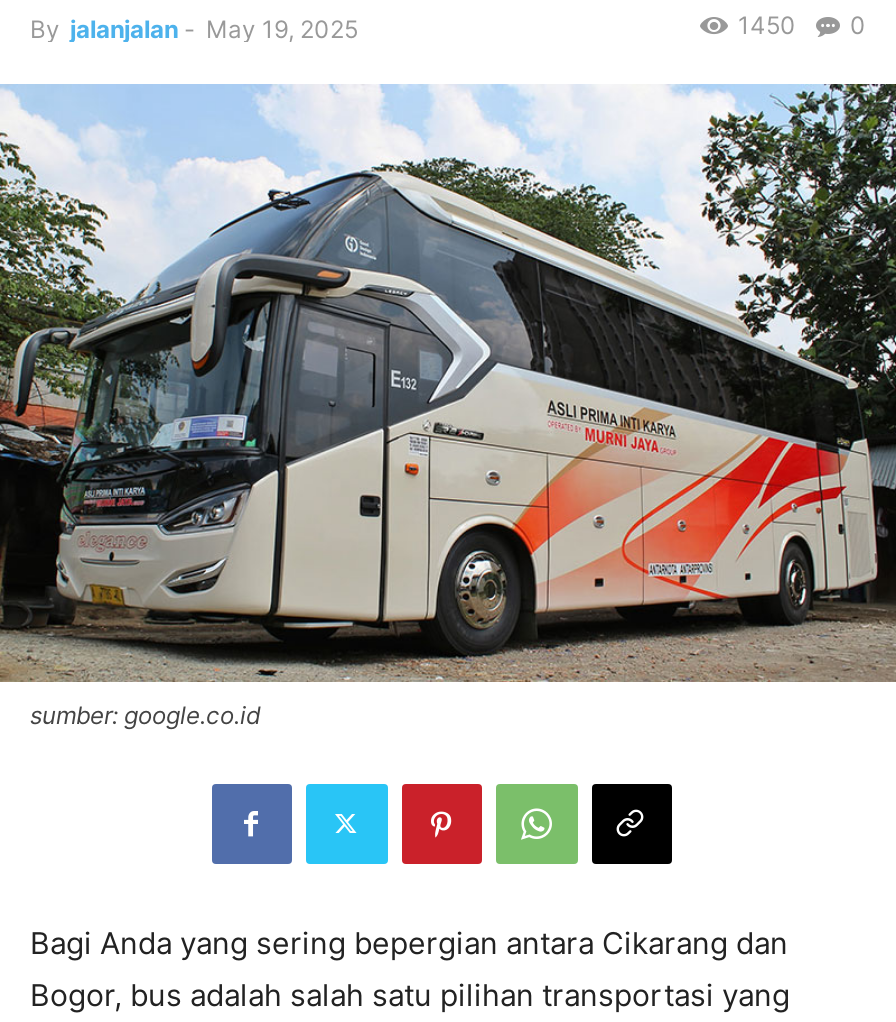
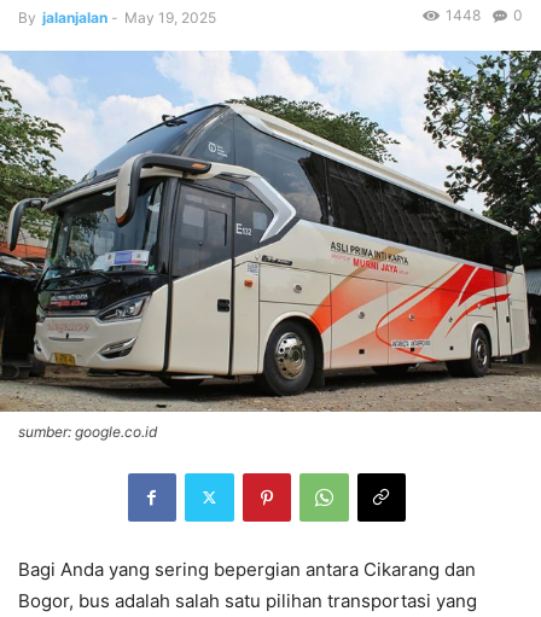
[738,10,866,40] 1450 0 -> [446,6,523,24] 1448 0

